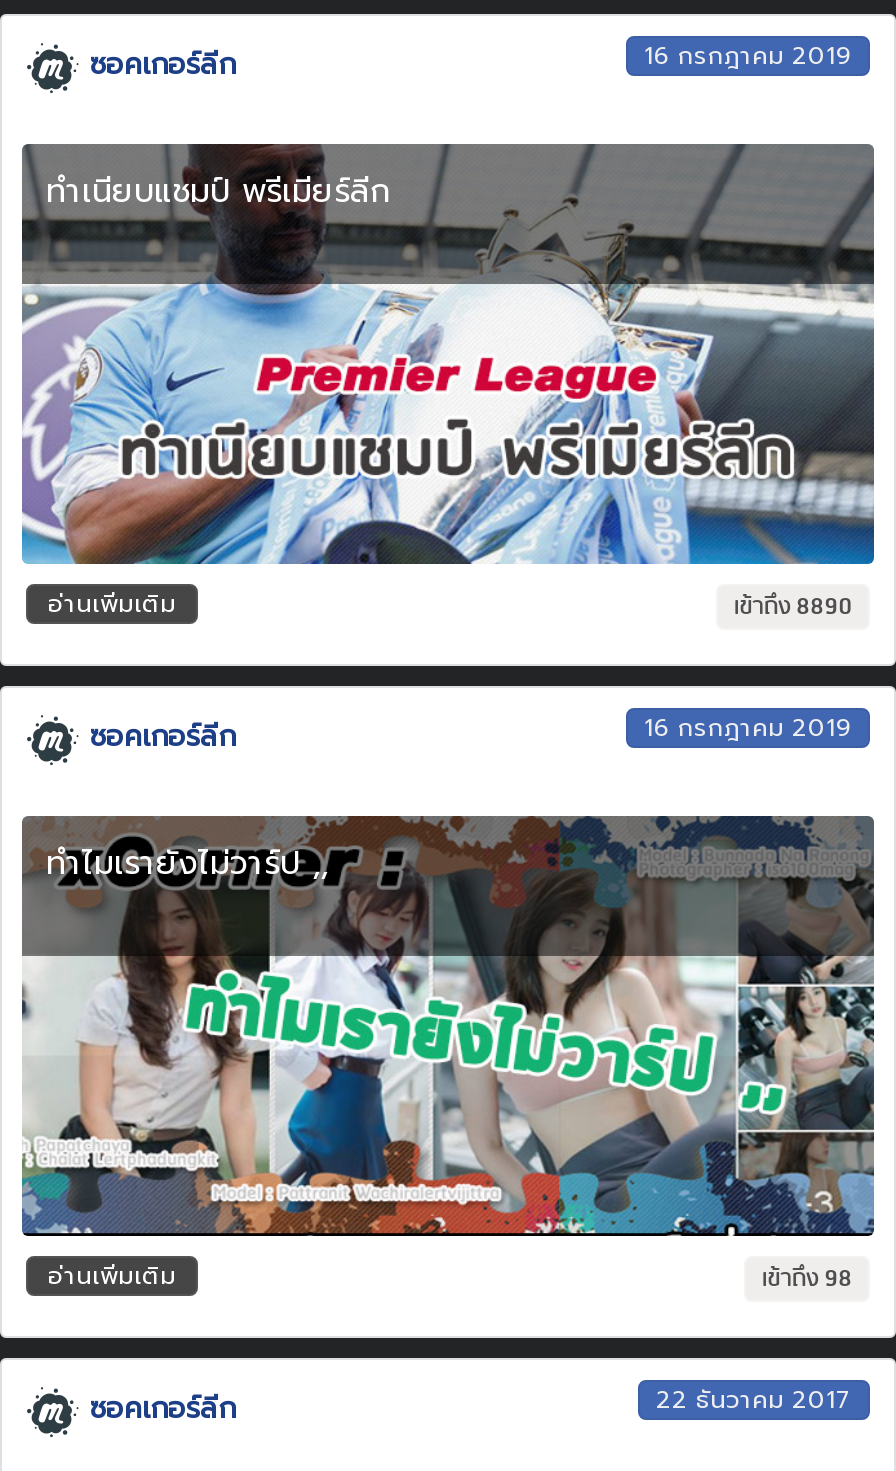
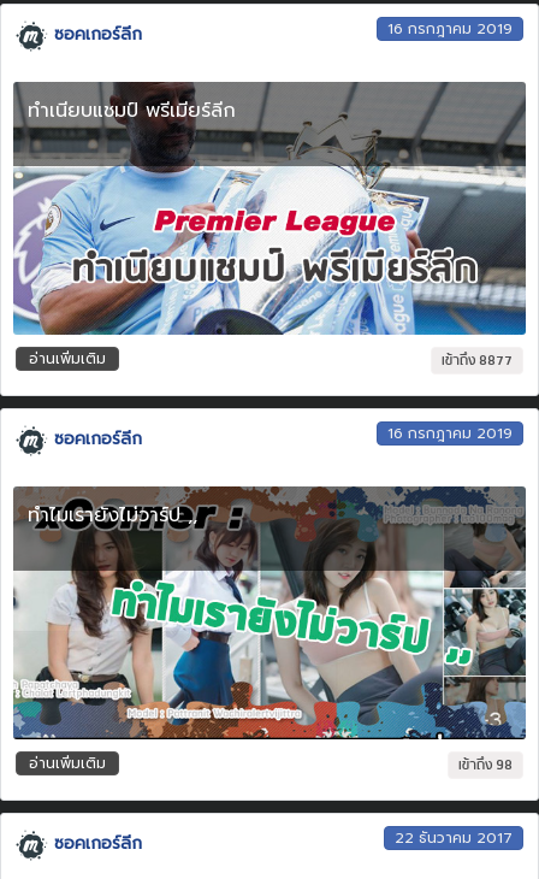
[734,588,852,626] เข้าถึง 8890 -> [442,349,513,372] เข้าถึง 8877

